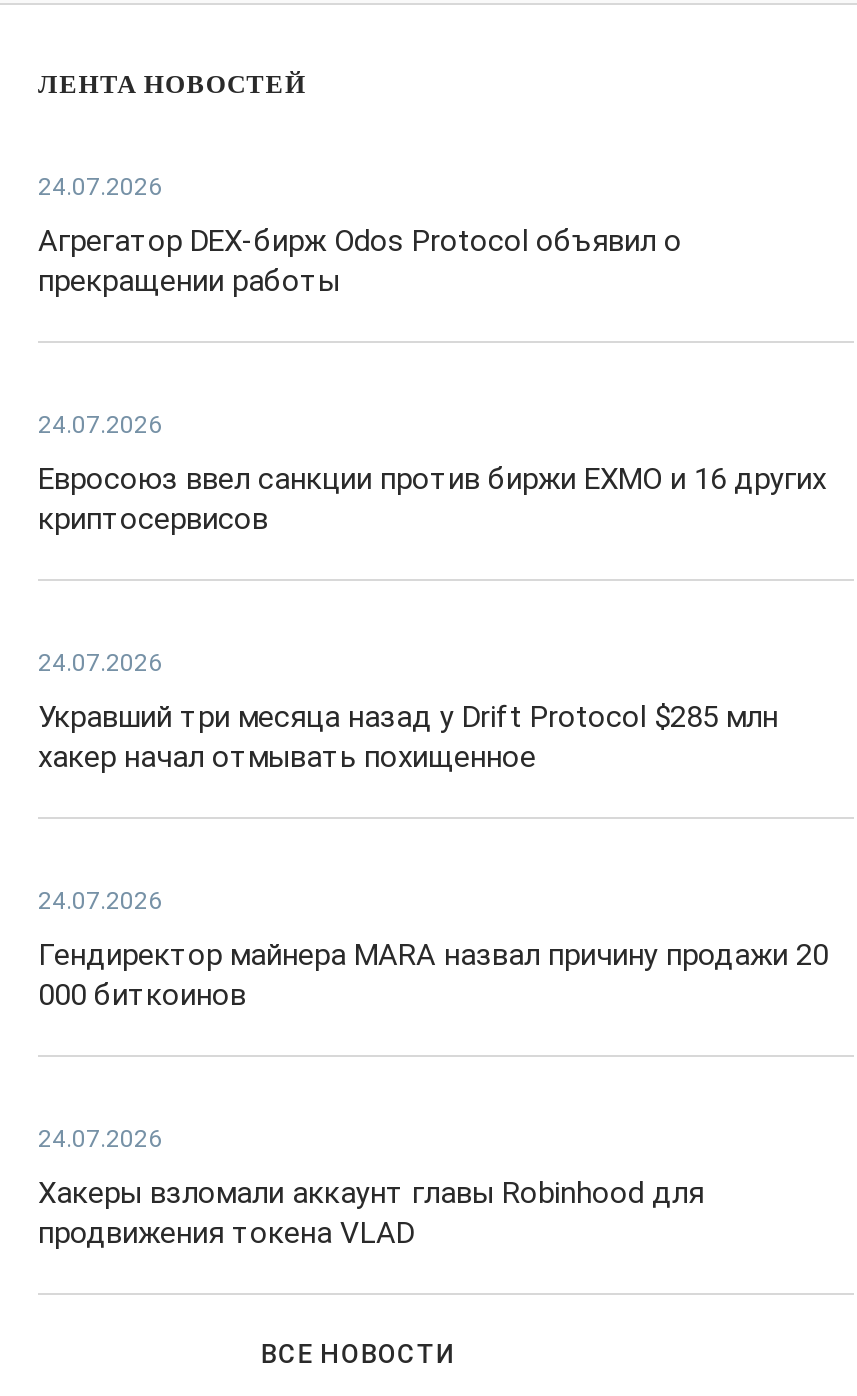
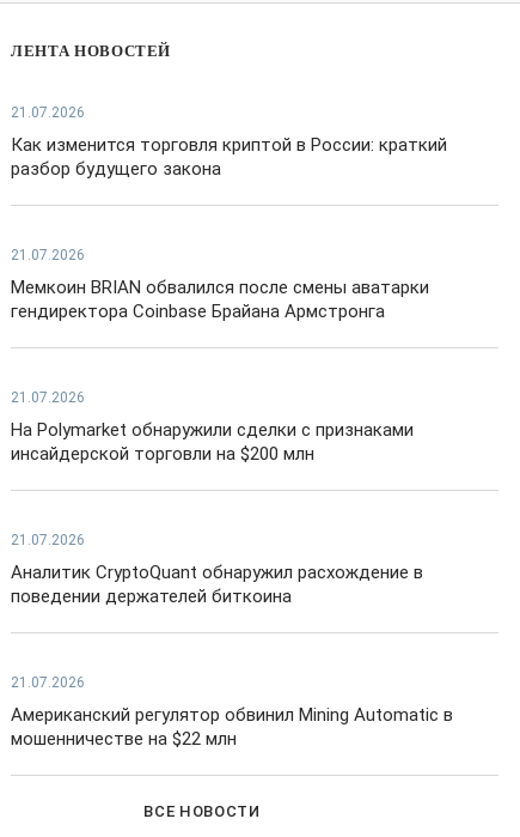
[38,173,162,201] 24.07.2026 -> [11,104,85,121] 21.07.2026
[38,223,682,299] Агрегатор DEX‑бирж Odos Protocol объявил о | прекращении работы -> [11,134,447,179] Как изменится торговля криптой в России: краткий | разбор будущего закона
[38,411,162,439] 24.07.2026 -> [11,246,85,263] 21.07.2026
[38,461,826,537] Евросоюз ввел санкции против биржи EXMO и 16 других | криптосервисов -> [11,276,429,322] Мемкоин BRIAN обвалился после смены аватарки | гендиректора Coinbase Брайана Армстронга
[38,649,162,677] 24.07.2026 -> [11,389,85,406] 21.07.2026
[38,699,778,775] Укравший три месяца назад у Drift Protocol $285 млн | хакер начал отмывать похищенное -> [11,419,414,464] На Polymarket обнаружили сделки с признаками | инсайдерской торговли на $200 млн
[38,887,162,915] 24.07.2026 -> [11,531,85,548] 21.07.2026
[38,937,828,1013] Гендиректор майнера MARA назвал причину продажи 20 | 000 биткоинов -> [11,561,423,607] Аналитик CryptoQuant обнаружил расхождение в | поведении держателей биткоина
[38,1125,162,1153] 24.07.2026 -> [11,674,85,691] 21.07.2026
[38,1175,704,1251] Хакеры взломали аккаунт главы Robinhood для | продвижения токена VLAD -> [11,704,453,749] Американский регулятор обвинил Mining Automatic в | мошенничестве на $22 млн

